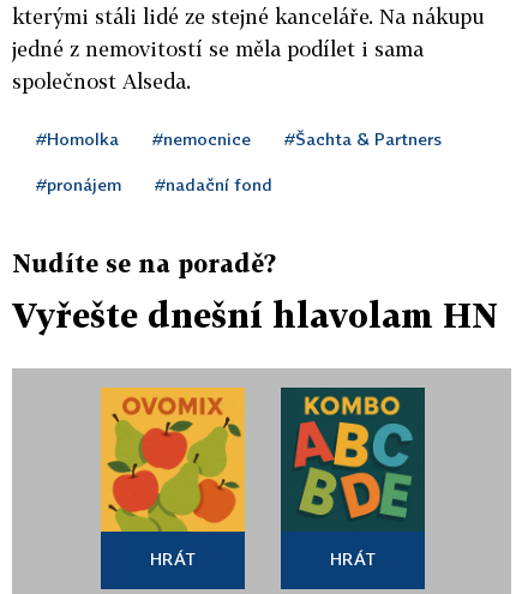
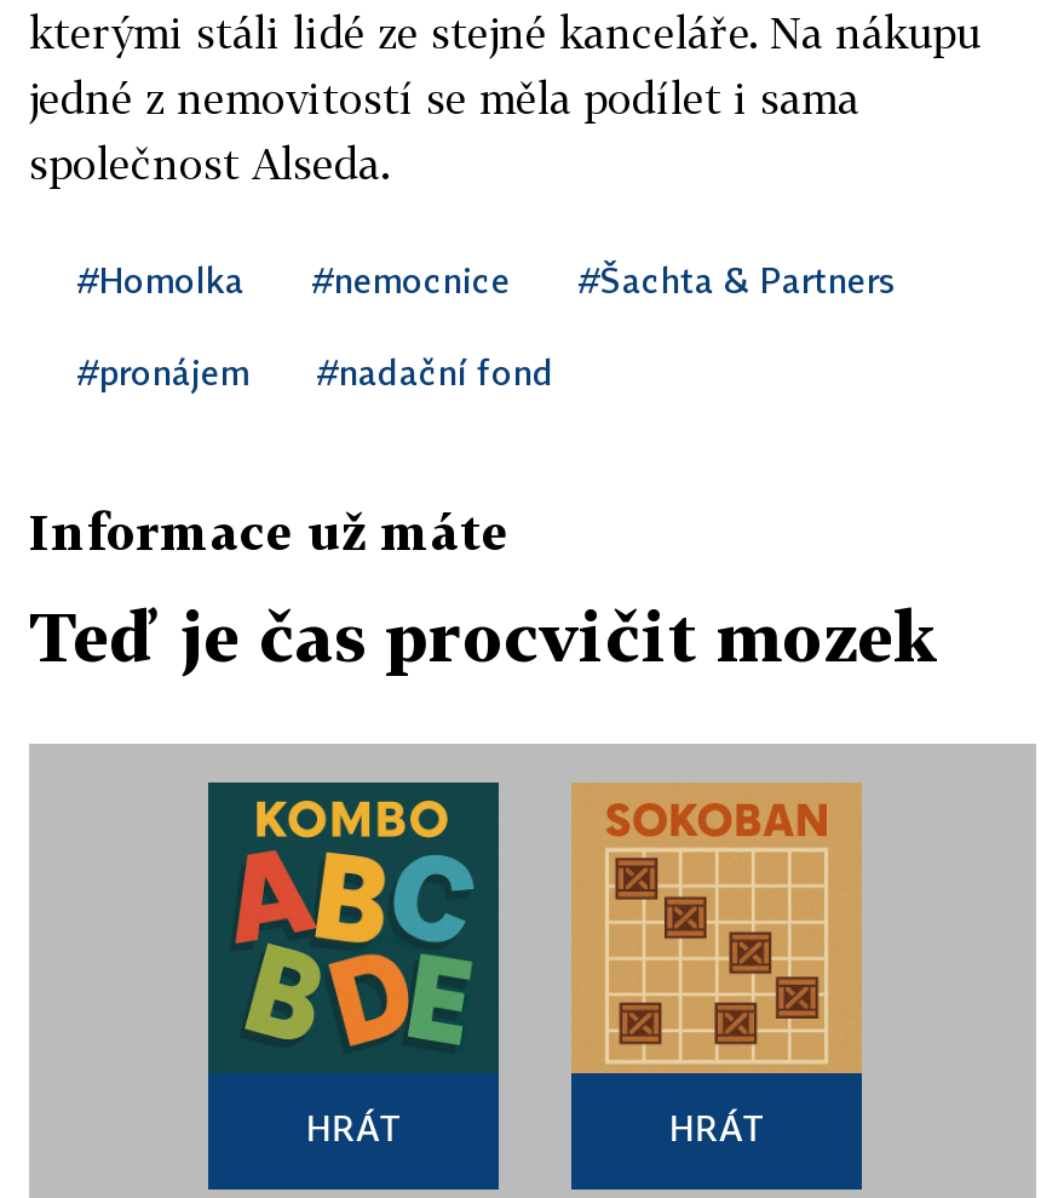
[12,248,276,277] Nudíte se na poradě? -> [29,501,508,560] Informace už máte
[12,295,498,335] Vyřešte dnešní hlavolam HN -> [29,596,939,676] Teď je čas procvičit mozek
[100,386,246,533] [image] -> [206,780,501,1073] [image]
[280,386,426,532] [image] -> [571,783,862,1076] [image]

